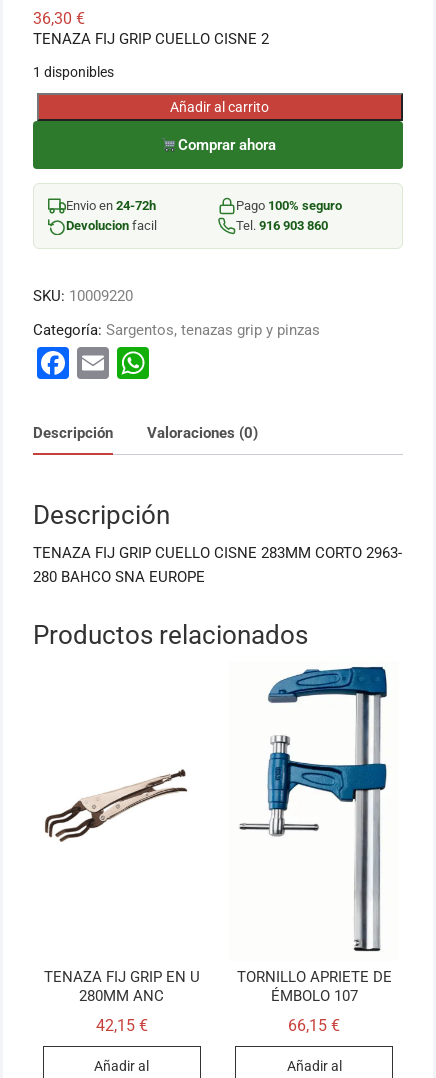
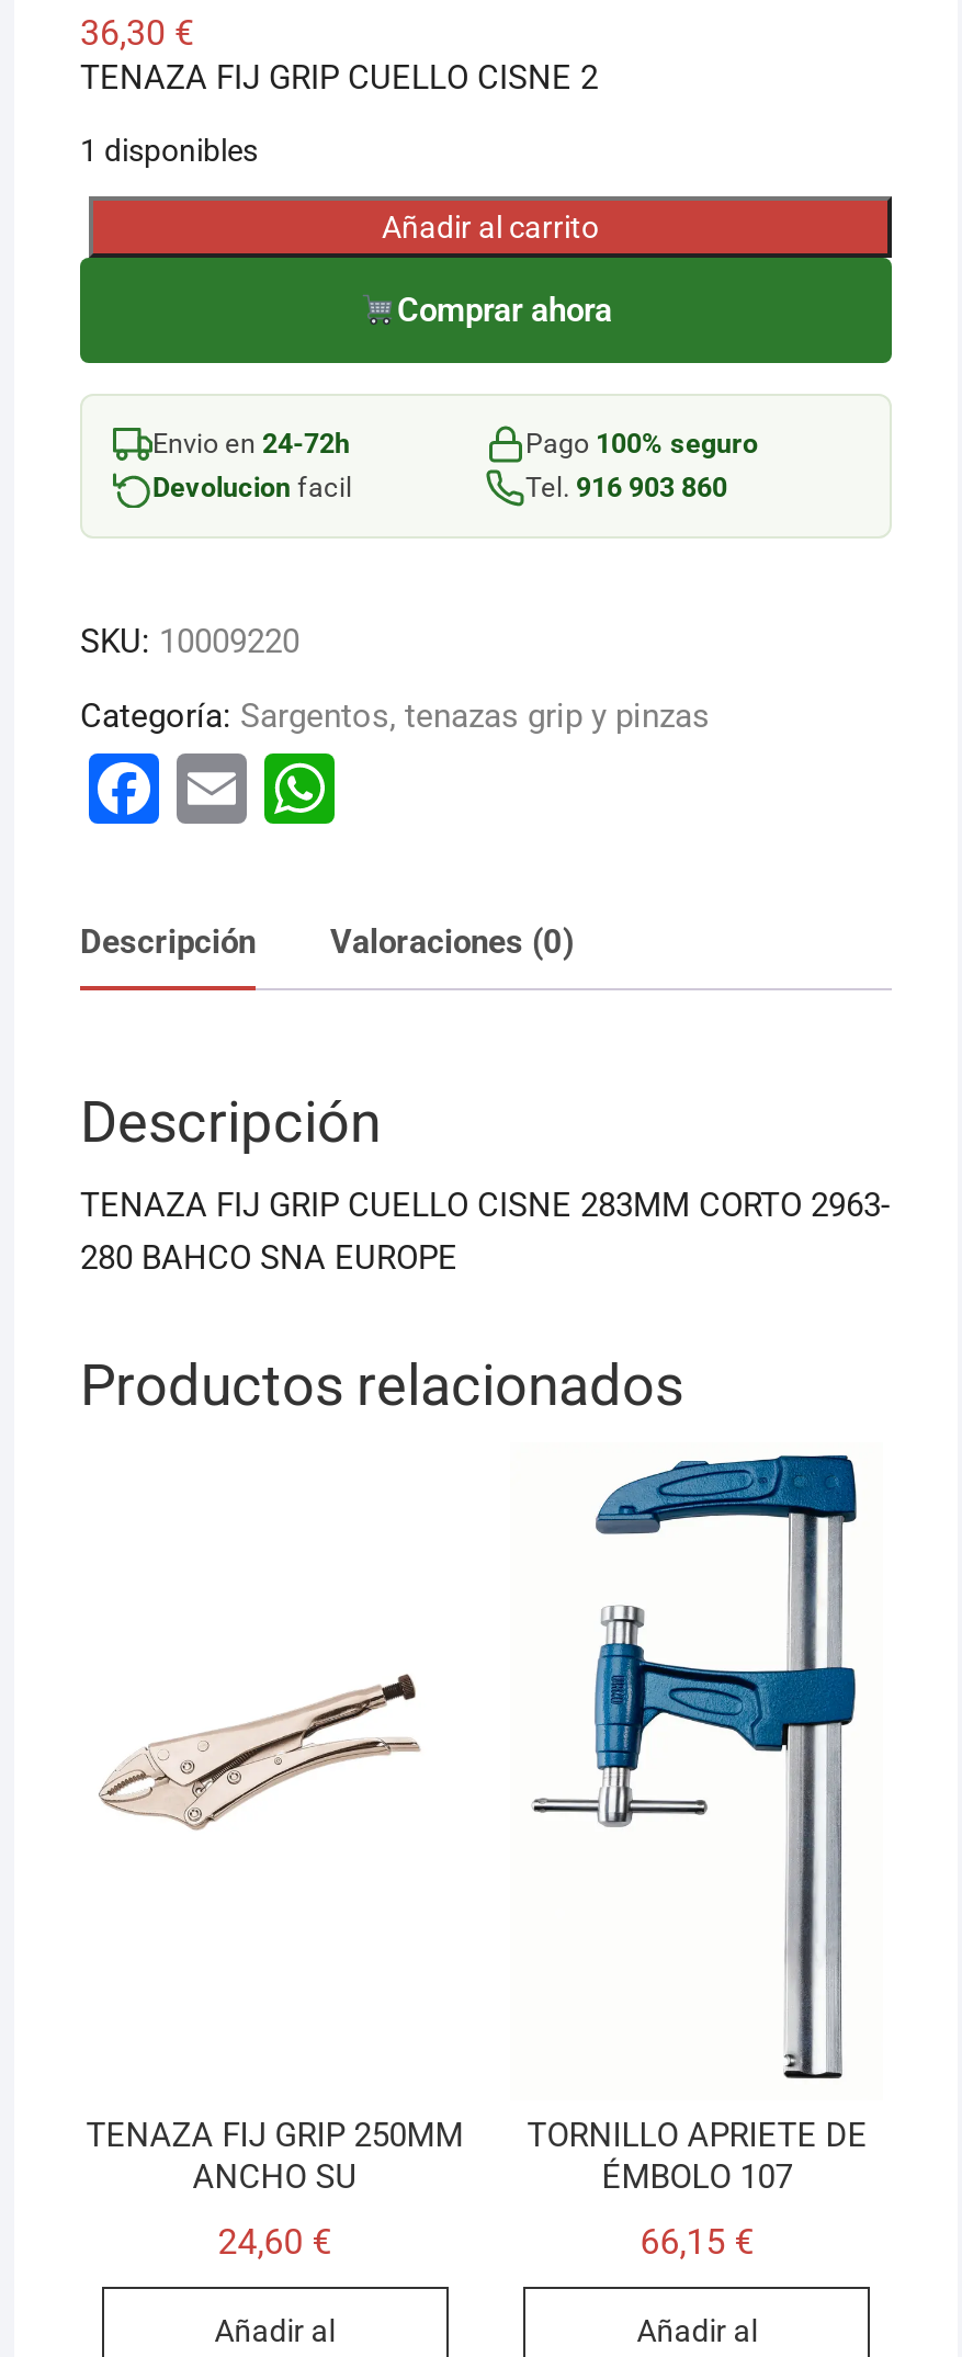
[42,767,188,843] [image] -> [98,1673,422,1839] [image]
[44,968,200,1005] TENAZA FIJ GRIP EN U | 280MM ANC -> [86,2116,464,2198] TENAZA FIJ GRIP 250MM | ANCHO SU
[96,1016,148,1035] 42,15 € -> [218,2221,332,2262] 24,60 €

